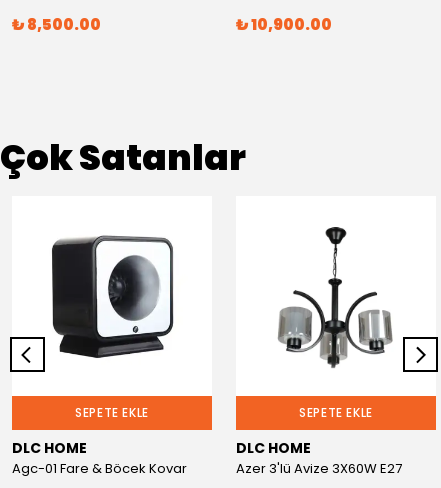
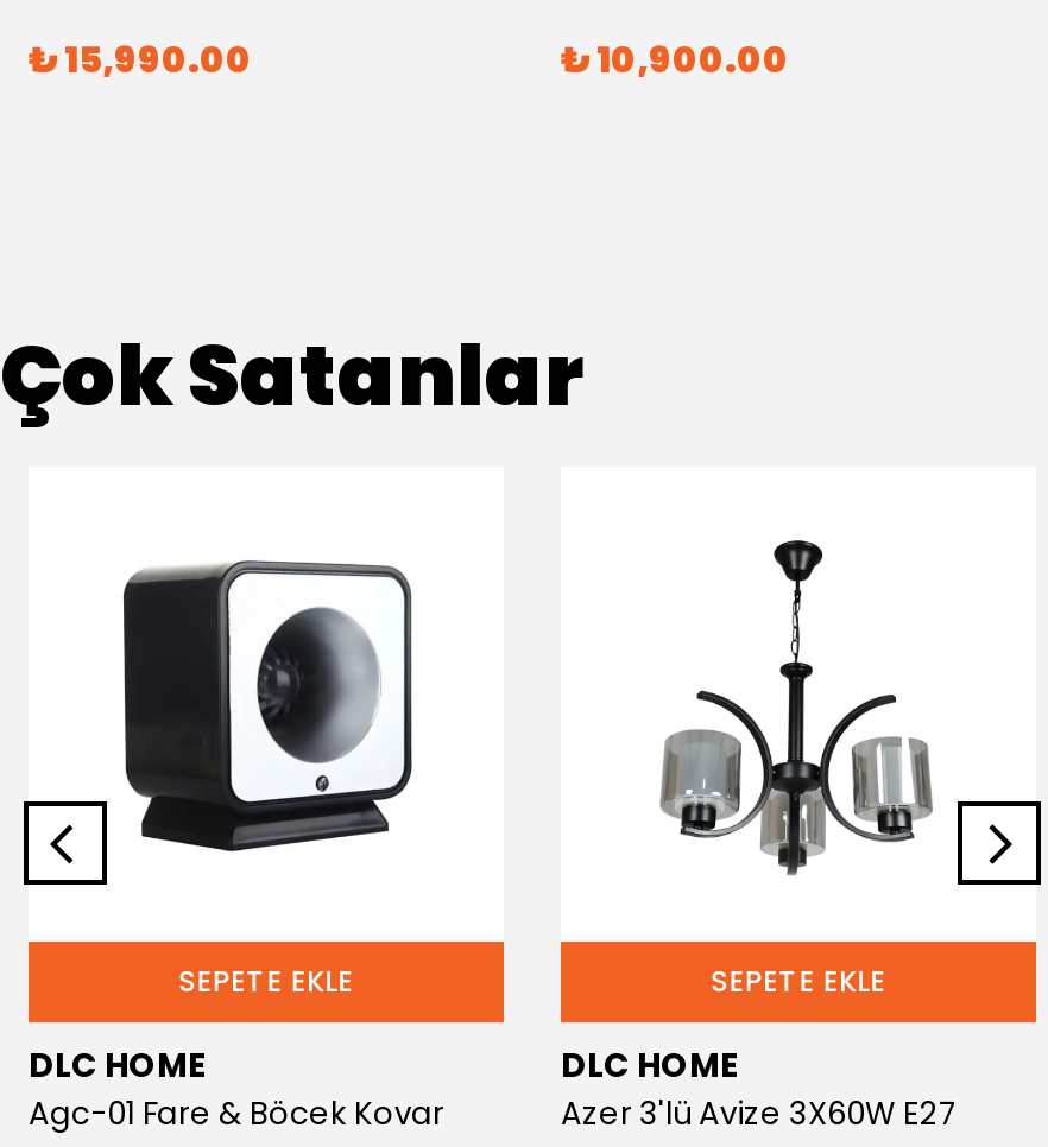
[12,14,101,35] ₺ 8,500.00 -> [29,34,252,84] ₺ 15,990.00

